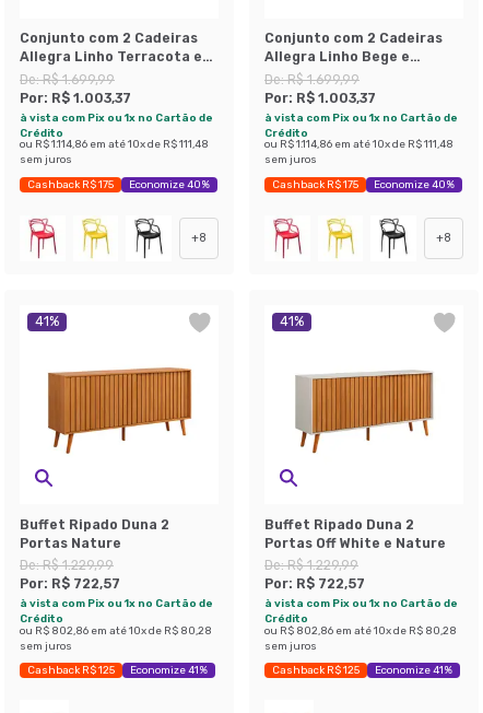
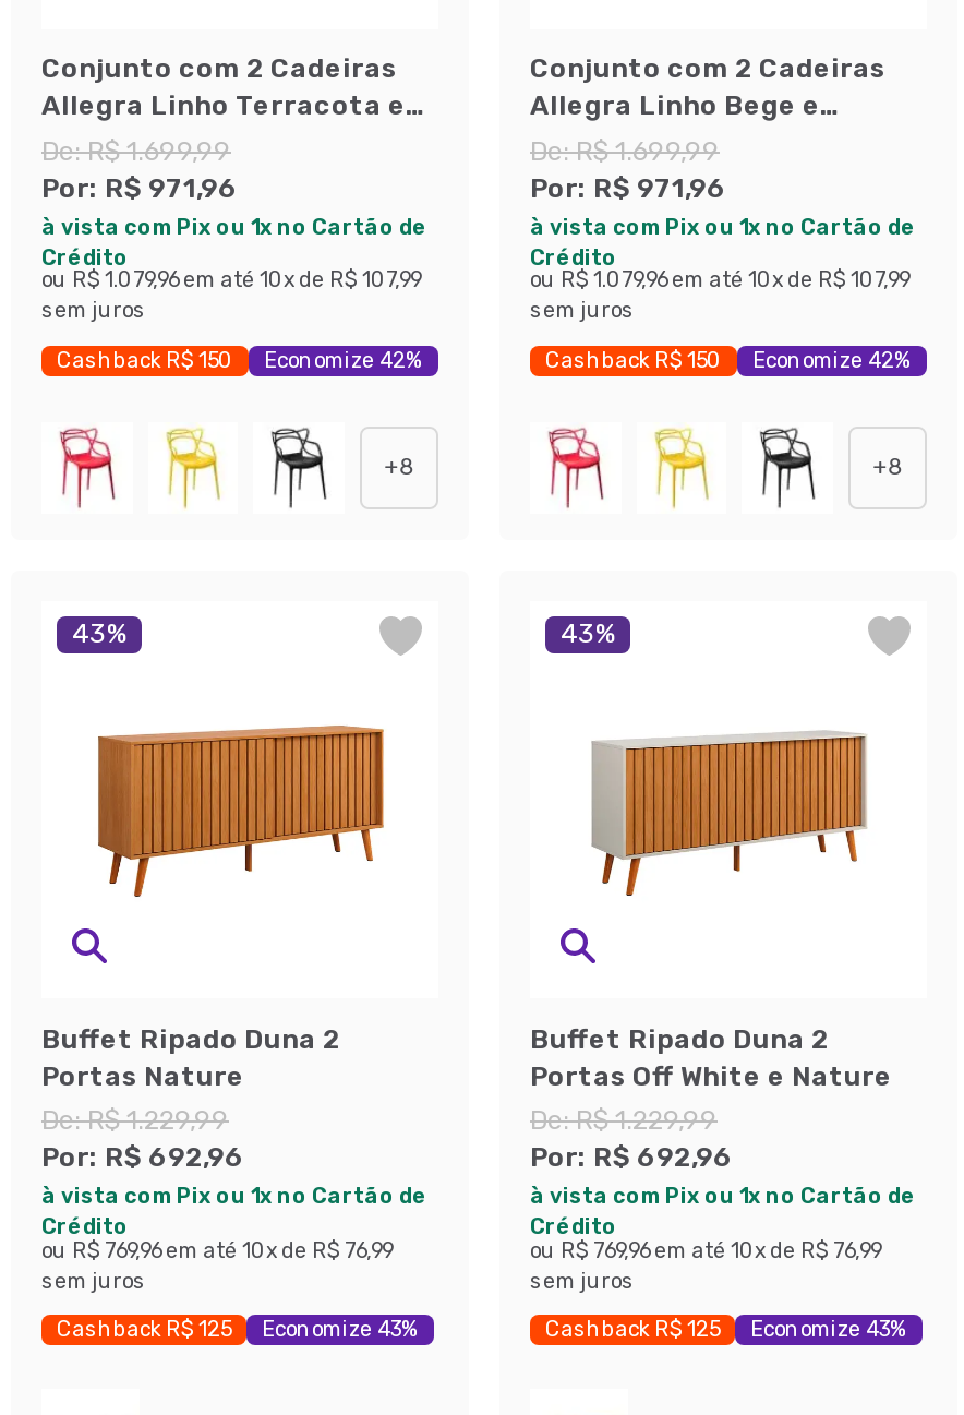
[20,90,131,106] Por: R$ 1.003,37 -> [41,172,238,203] Por: R$ 971,96
[264,90,376,106] Por: R$ 1.003,37 -> [530,172,726,203] Por: R$ 971,96
[20,138,209,150] ou R$ 1.114,86 em até 10 x de R$ 111,48 -> [41,267,421,291] ou R$ 1.079,96 em até 10 x de R$ 107,99
[264,138,453,150] ou R$ 1.114,86 em até 10 x de R$ 111,48 -> [530,267,909,291] ou R$ 1.079,96 em até 10 x de R$ 107,99
[27,178,114,190] Cashback R$ 175 -> [57,348,233,372] Cashback R$ 150
[129,178,210,190] Economize 40% -> [264,348,423,372] Economize 42%
[272,178,358,190] Cashback R$ 175 -> [545,348,722,372] Cashback R$ 150
[374,178,455,190] Economize 40% -> [752,348,912,372] Economize 42%
[35,314,59,329] 41% -> [72,619,126,649] 43%
[280,314,304,329] 41% -> [561,619,615,649] 43%
[20,576,120,592] Por: R$ 722,57 -> [41,1142,244,1173] Por: R$ 692,96
[264,576,365,592] Por: R$ 722,57 -> [530,1142,733,1173] Por: R$ 692,96
[20,624,212,636] ou R$ 802,86 em até 10 x de R$ 80,28 -> [41,1237,393,1261] ou R$ 769,96 em até 10 x de R$ 76,99
[264,624,457,636] ou R$ 802,86 em até 10 x de R$ 80,28 -> [530,1237,881,1261] ou R$ 769,96 em até 10 x de R$ 76,99
[27,664,208,676] Cashback R$ 125 Economize 41% -> [57,1317,419,1341] Cashback R$ 125 Economize 43%
[272,664,452,676] Cashback R$ 125 Economize 41% -> [545,1317,907,1341] Cashback R$ 125 Economize 43%

